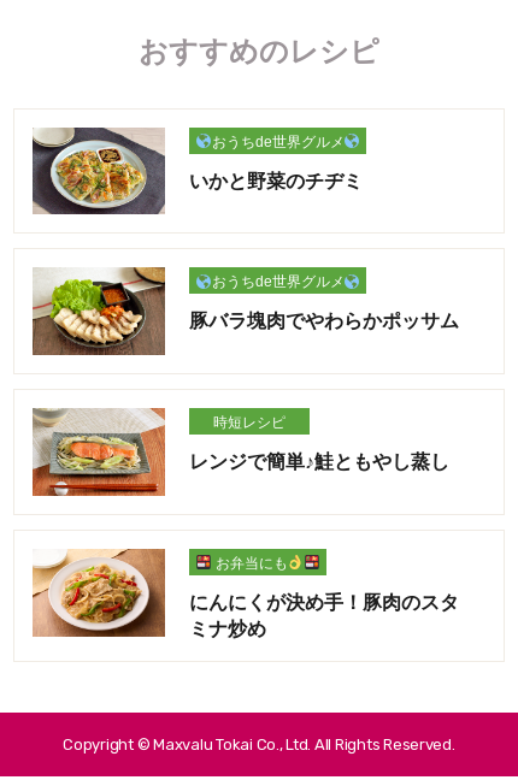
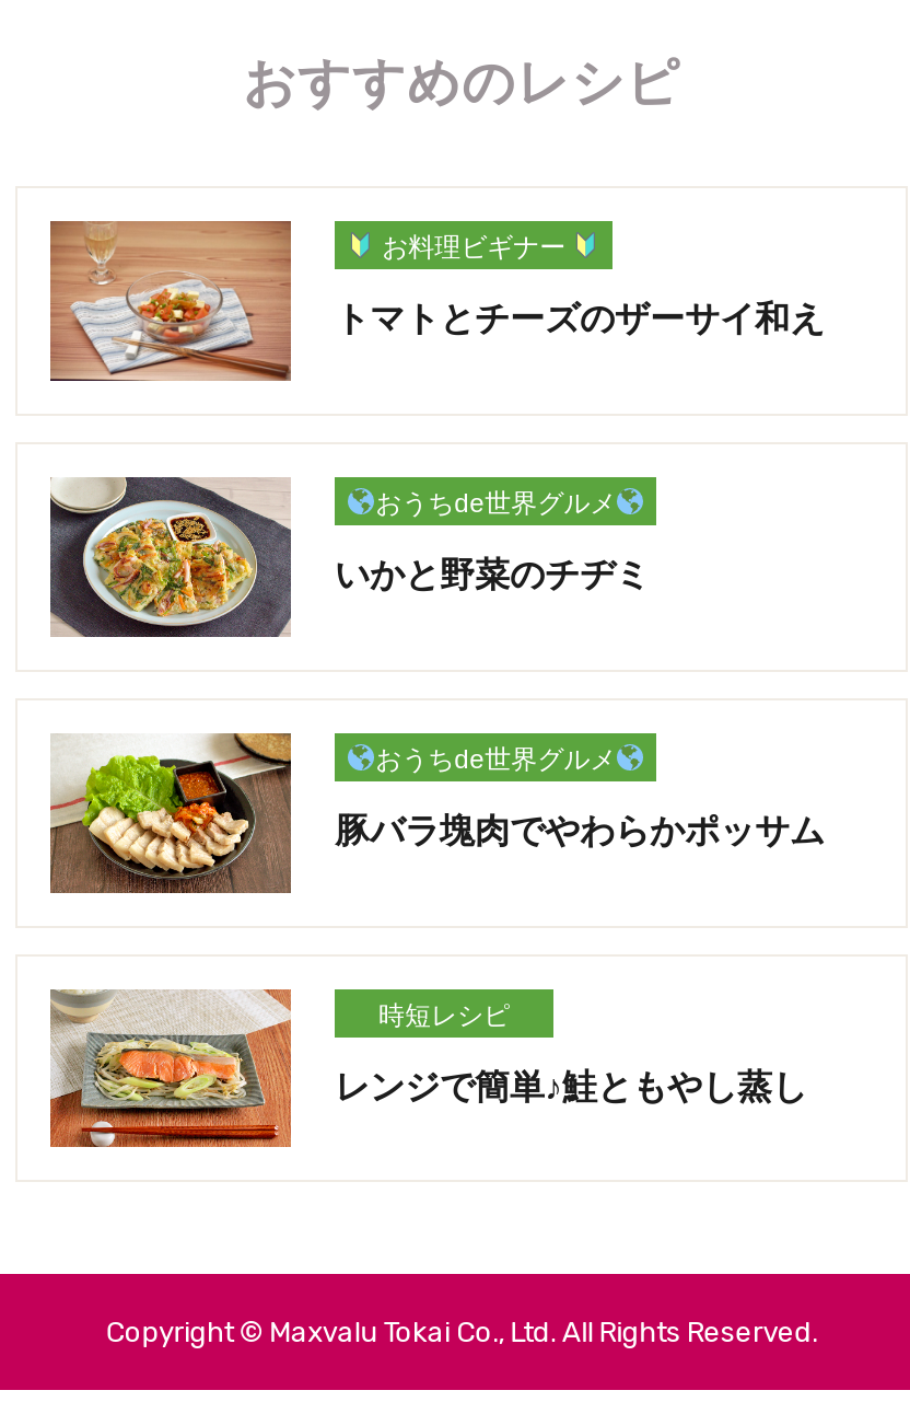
none -> [48,219,825,383] [image] | お料理ビギナー | トマトとチーズのザーサイ和え
moved [30,126,459,431] -> [46,475,825,1030]: [image] | おうちde世界グルメ | いかと野菜のチヂミ | おうちde世界グルメ | 豚バラ塊肉でやわらかポッサム | 時短レシピ
moved [31,408,167,498] -> [48,987,295,1151]: [image]
[33,548,459,639] [image] | お弁当にも | にんにくが決め手！豚肉のスタ | ミナ炒め -> none

